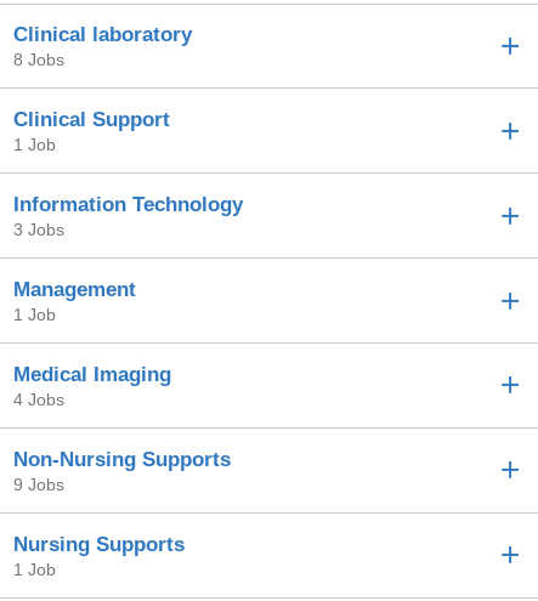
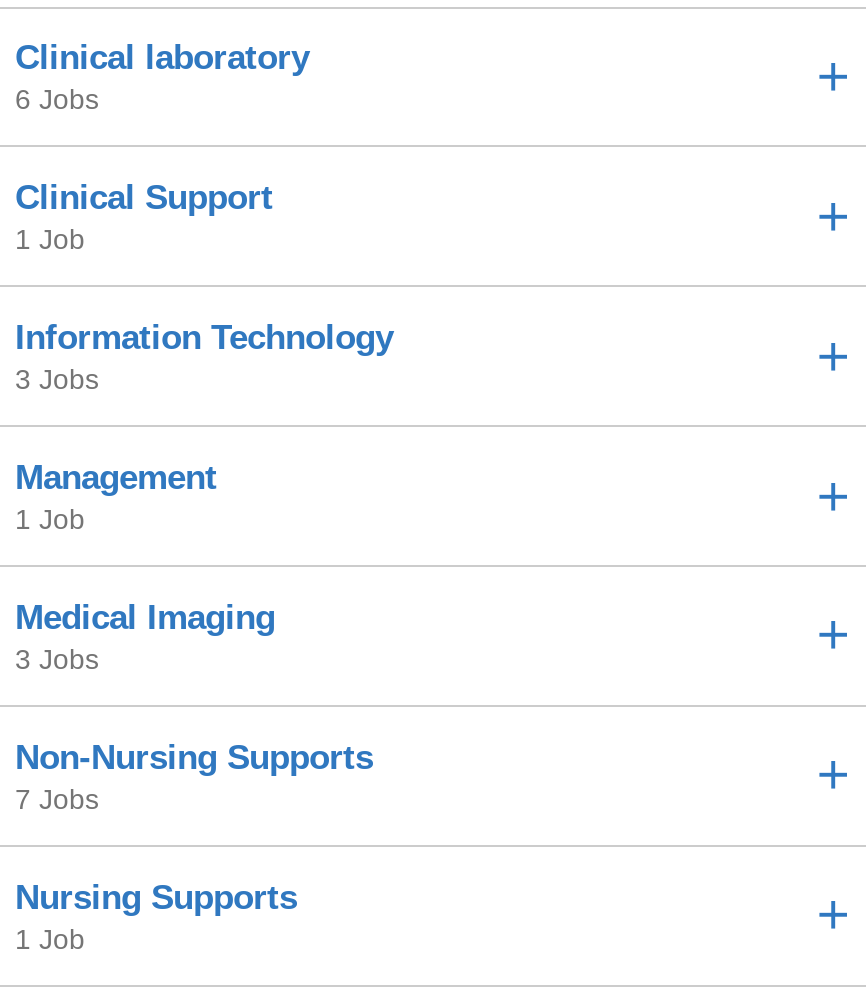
[13,50,64,70] 8 Jobs -> [15,84,99,116] 6 Jobs
[13,390,64,409] 4 Jobs -> [15,643,99,675] 3 Jobs
[13,475,64,494] 9 Jobs -> [15,783,99,815] 7 Jobs

